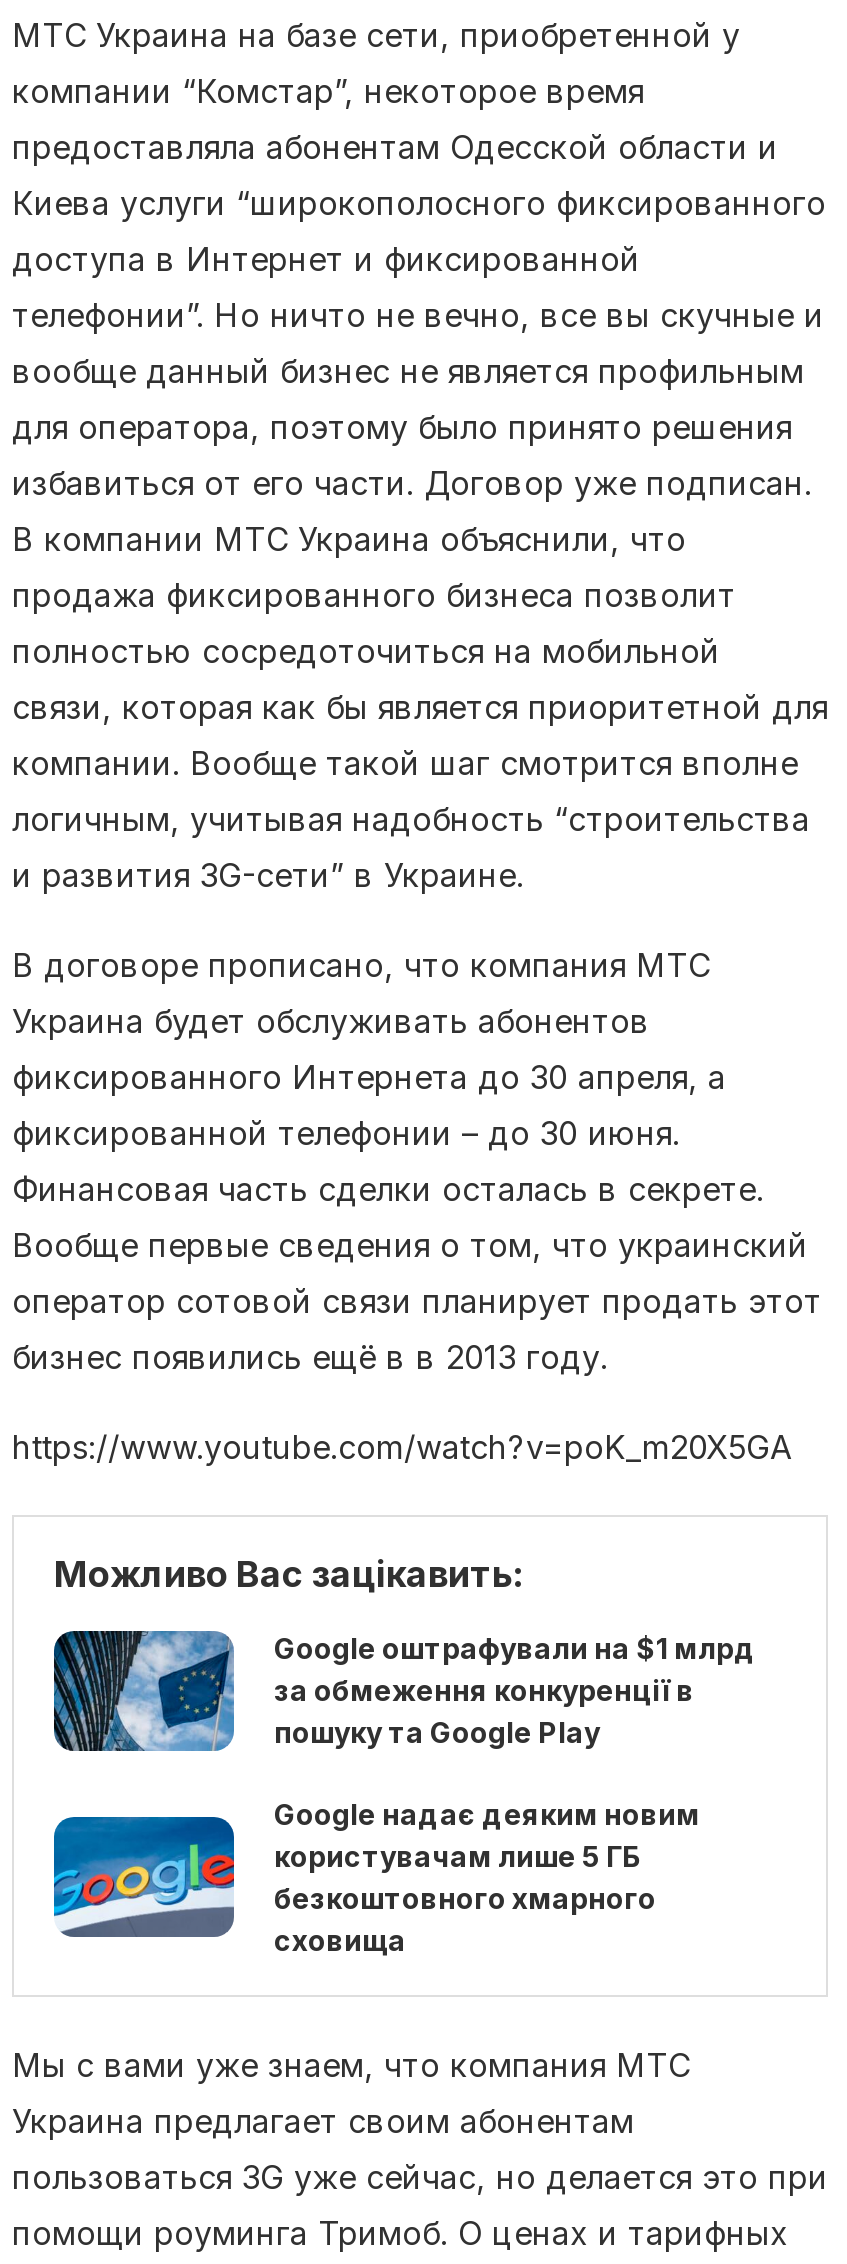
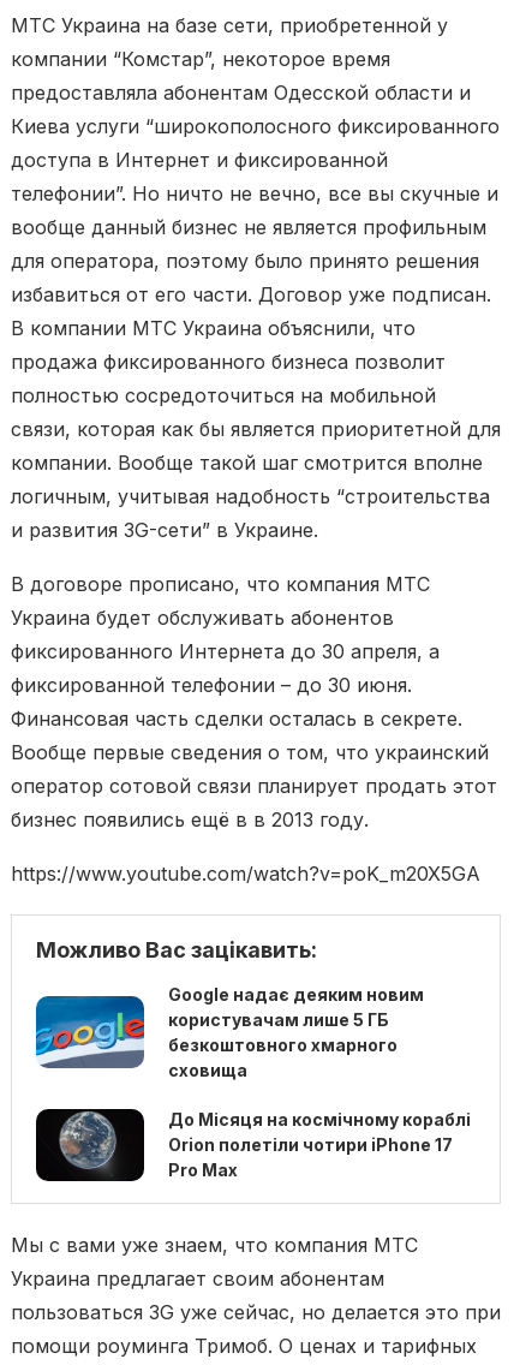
[52,1629,756,1753] [image] | Google оштрафували на $1 млрд | за обмеження конкуренції в | пошуку та Google Play -> none
moved [50,1797,700,1957] -> [34,984,424,1080]: [image] | Google надає деяким новим | користувачам лише 5 ГБ | безкоштовного хмарного | сховища
none -> [35,1108,471,1182] [image] | До Місяця на космічному кораблі | Orion полетіли чотири iPhone 17 | Pro Max

